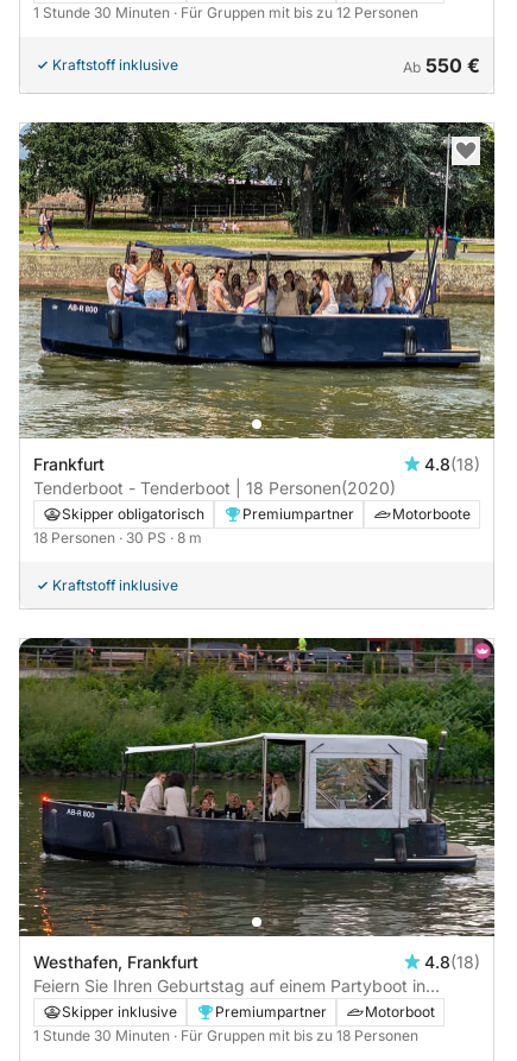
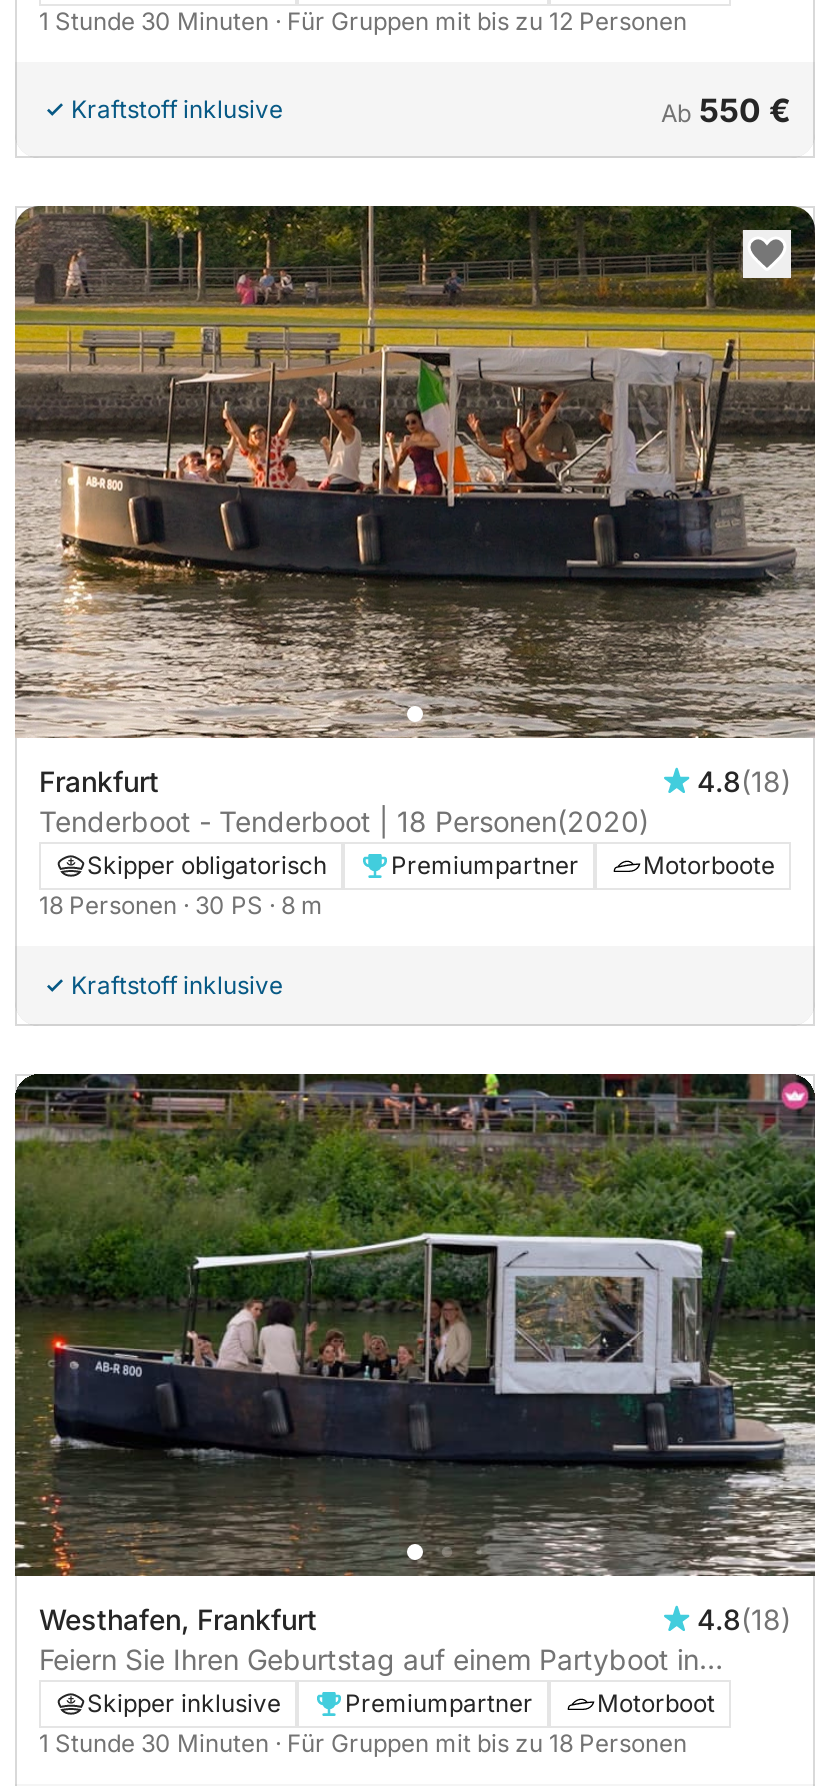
[18,121,496,438] [image] -> [13,204,817,738] [image]

